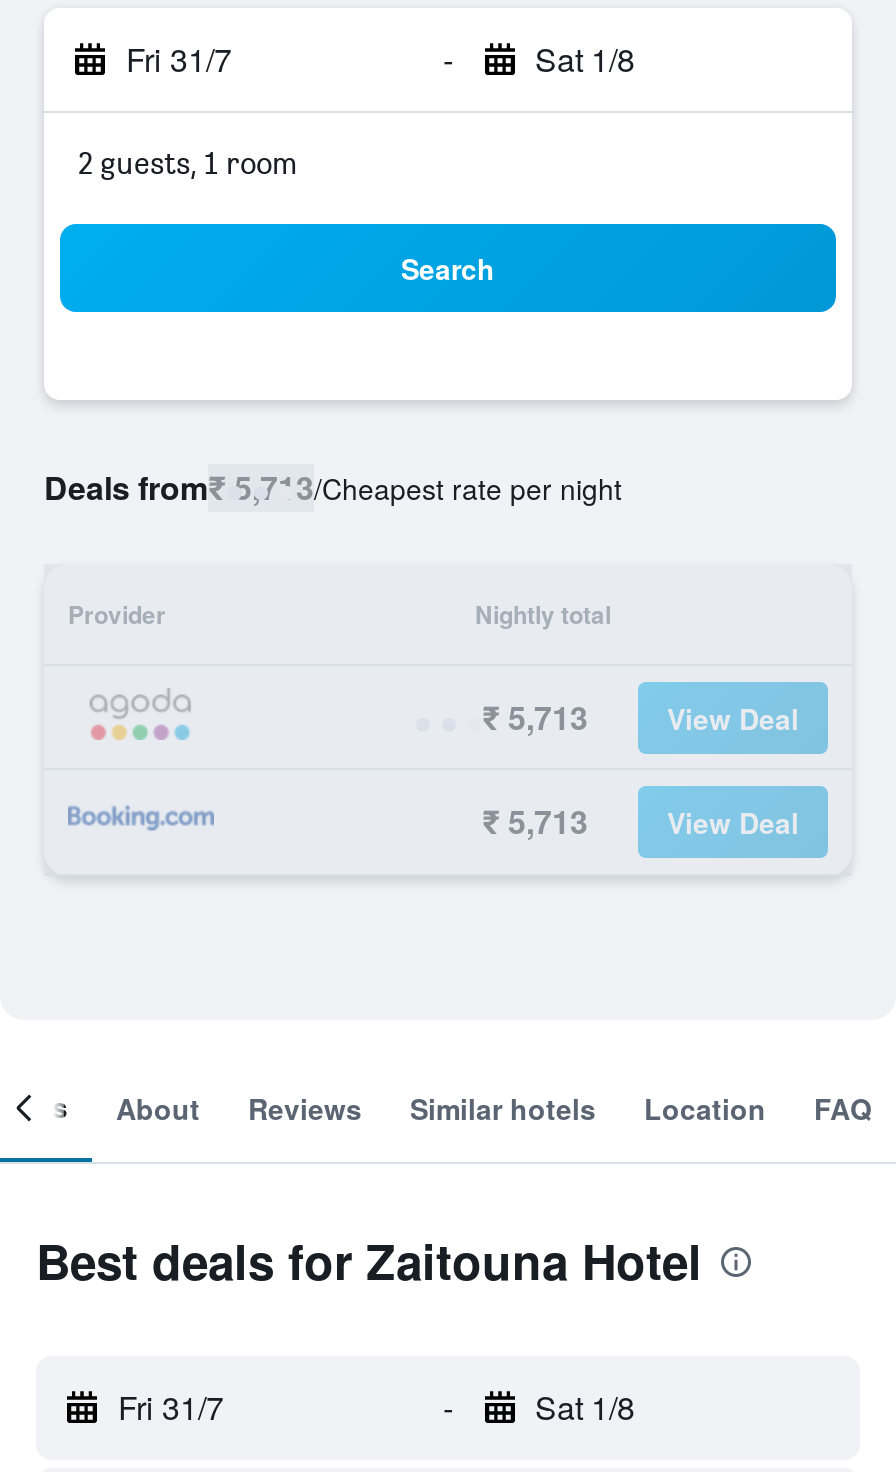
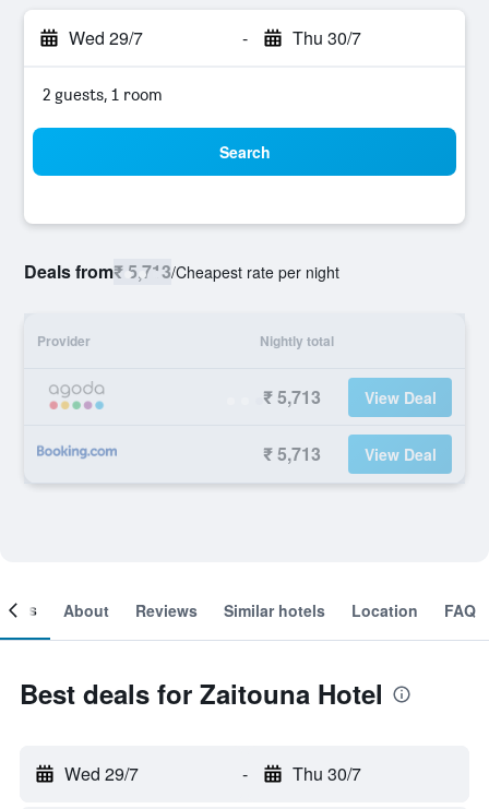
[126,36,232,82] Fri 31/7 -> [69,25,143,50] Wed 29/7
[535,36,635,82] Sat 1/8 -> [292,25,361,50] Thu 30/7
[118,1384,224,1430] Fri 31/7 -> [64,761,139,786] Wed 29/7
[535,1384,635,1430] Sat 1/8 -> [292,761,361,786] Thu 30/7

